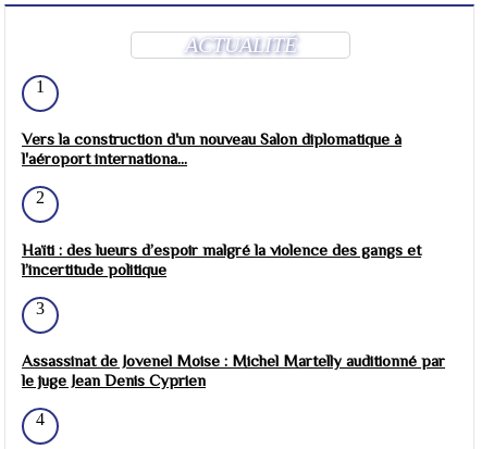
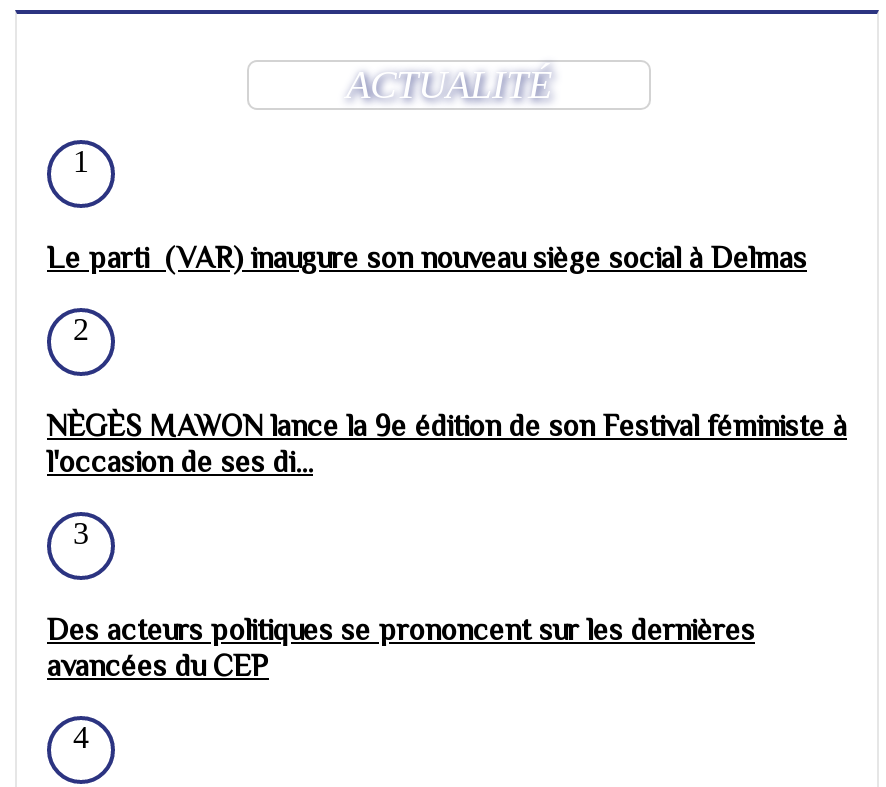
[22,130,402,168] Vers la construction d'un nouveau Salon diplomatique à | l'aéroport internationa... -> [47,240,807,274] Le parti (VAR) inaugure son nouveau siège social à Delmas
[22,240,421,279] Haïti : des lueurs d’espoir malgré la violence des gangs et | l’incertitude politique -> [47,408,847,478] NÈGÈS MAWON lance la 9e édition de son Festival féministe à | l'occasion de ses di...
[22,351,445,389] Assassinat de Jovenel Moise : Michel Martelly auditionné par | le juge Jean Denis Cyprien -> [47,612,755,682] Des acteurs politiques se prononcent sur les dernières | avancées du CEP

